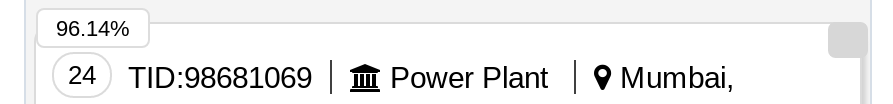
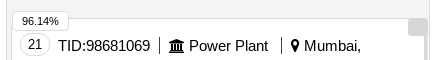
[68,60,312,94] 24 TID:98681069 -> [28,37,150,54] 21 TID:98681069

